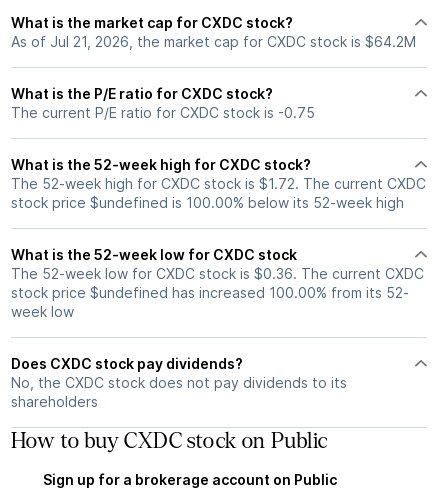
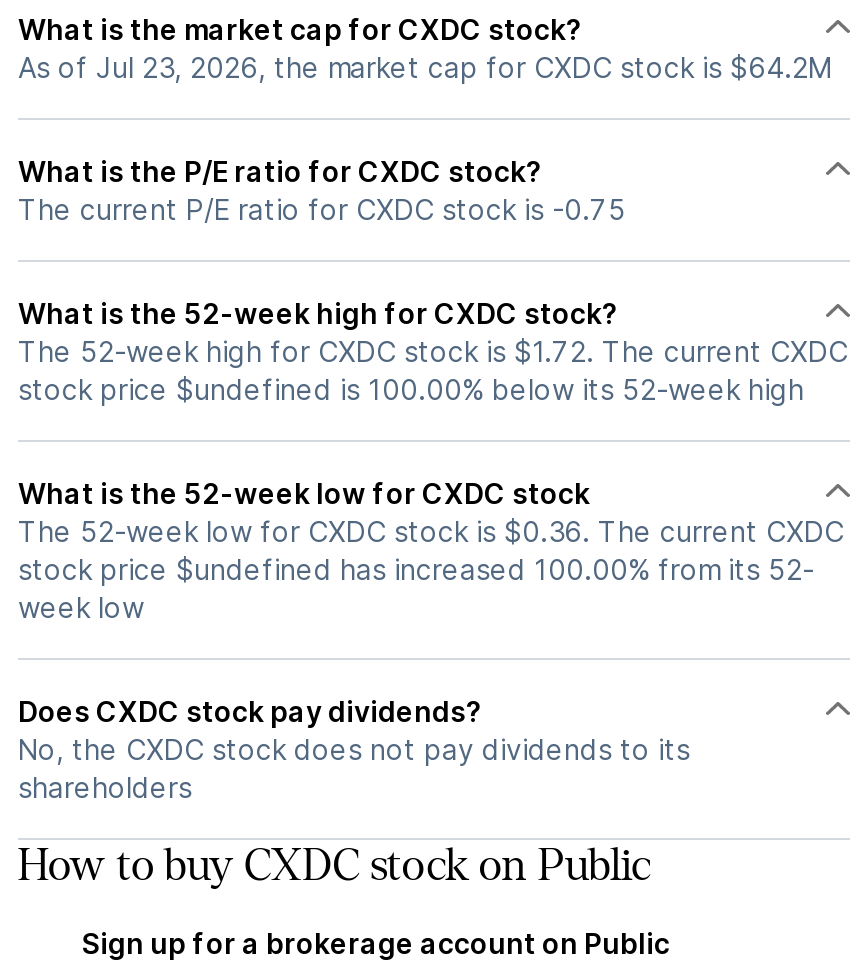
[11,33,416,50] As of Jul 21, 2026, the market cap for CXDC stock is $64.2M -> [18,49,832,83] As of Jul 23, 2026, the market cap for CXDC stock is $64.2M

